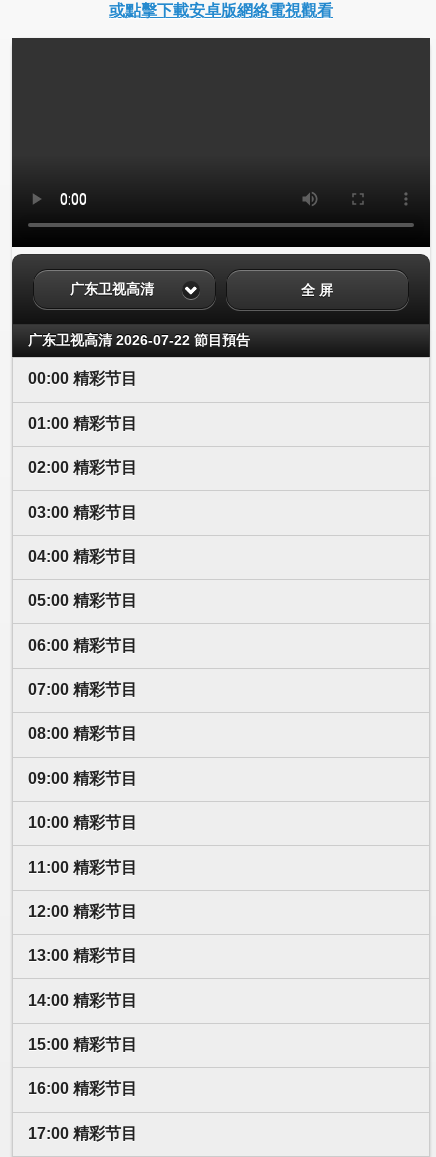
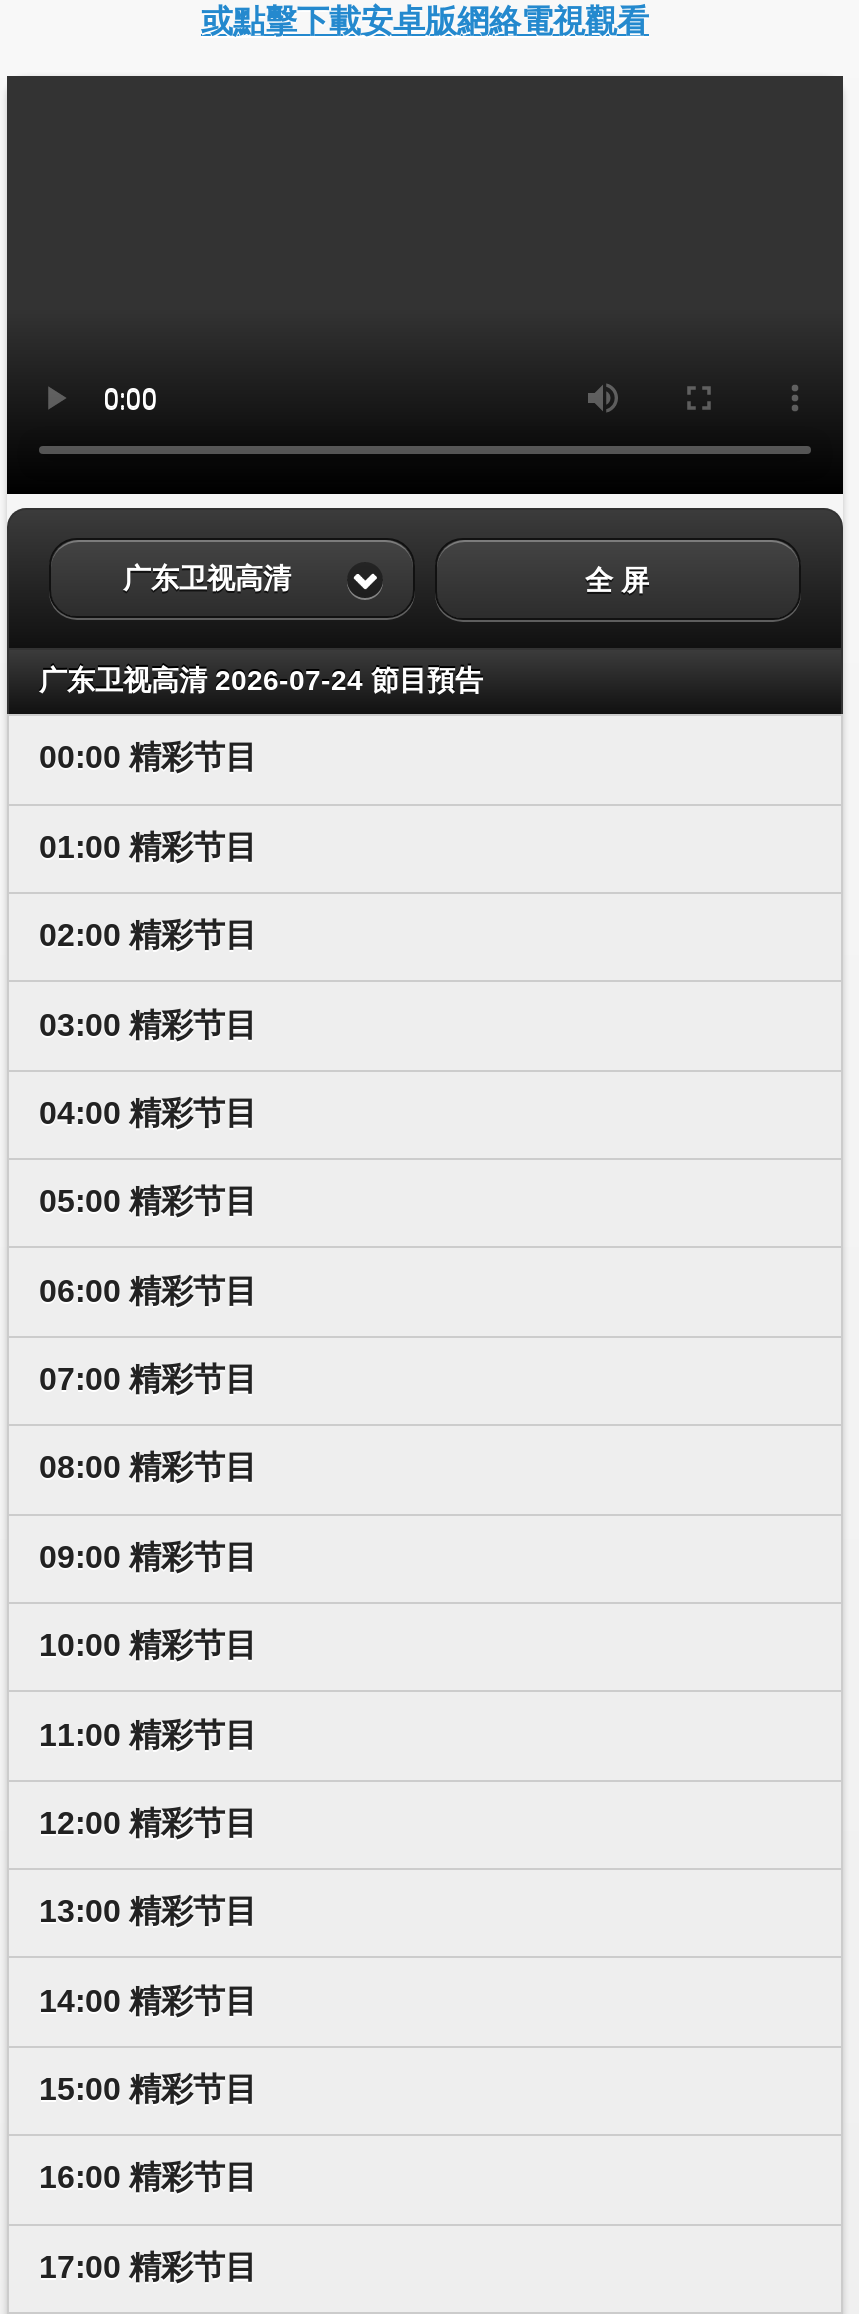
[28,332,250,348] 广东卫视高清 2026-07-22 節目預告 -> [39,664,483,696] 广东卫视高清 2026-07-24 節目預告

